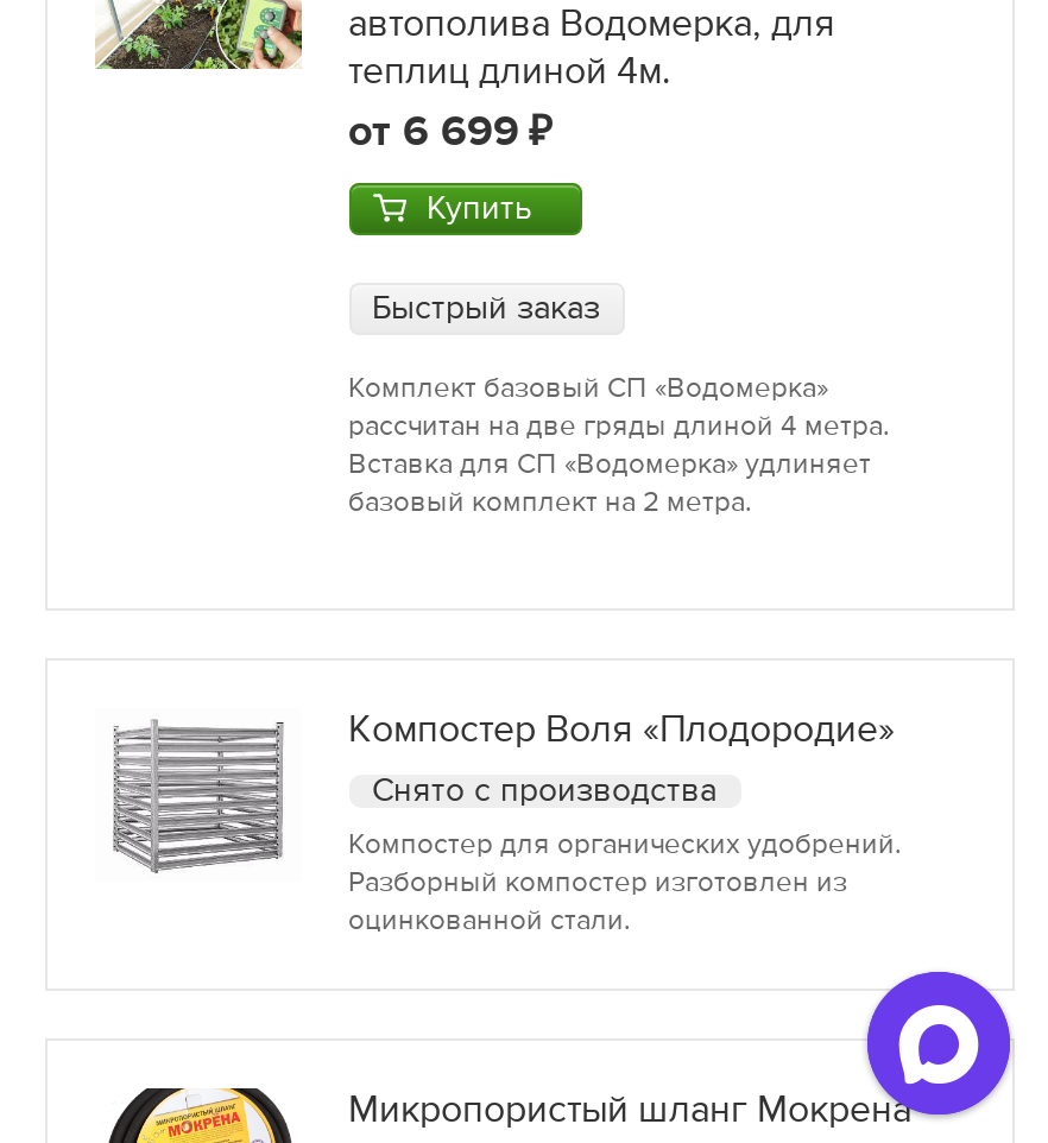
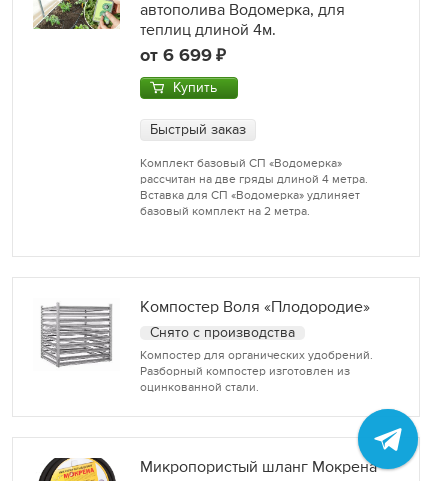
[865,970,1012,1117] [image] -> [357,408,419,470] [image]

